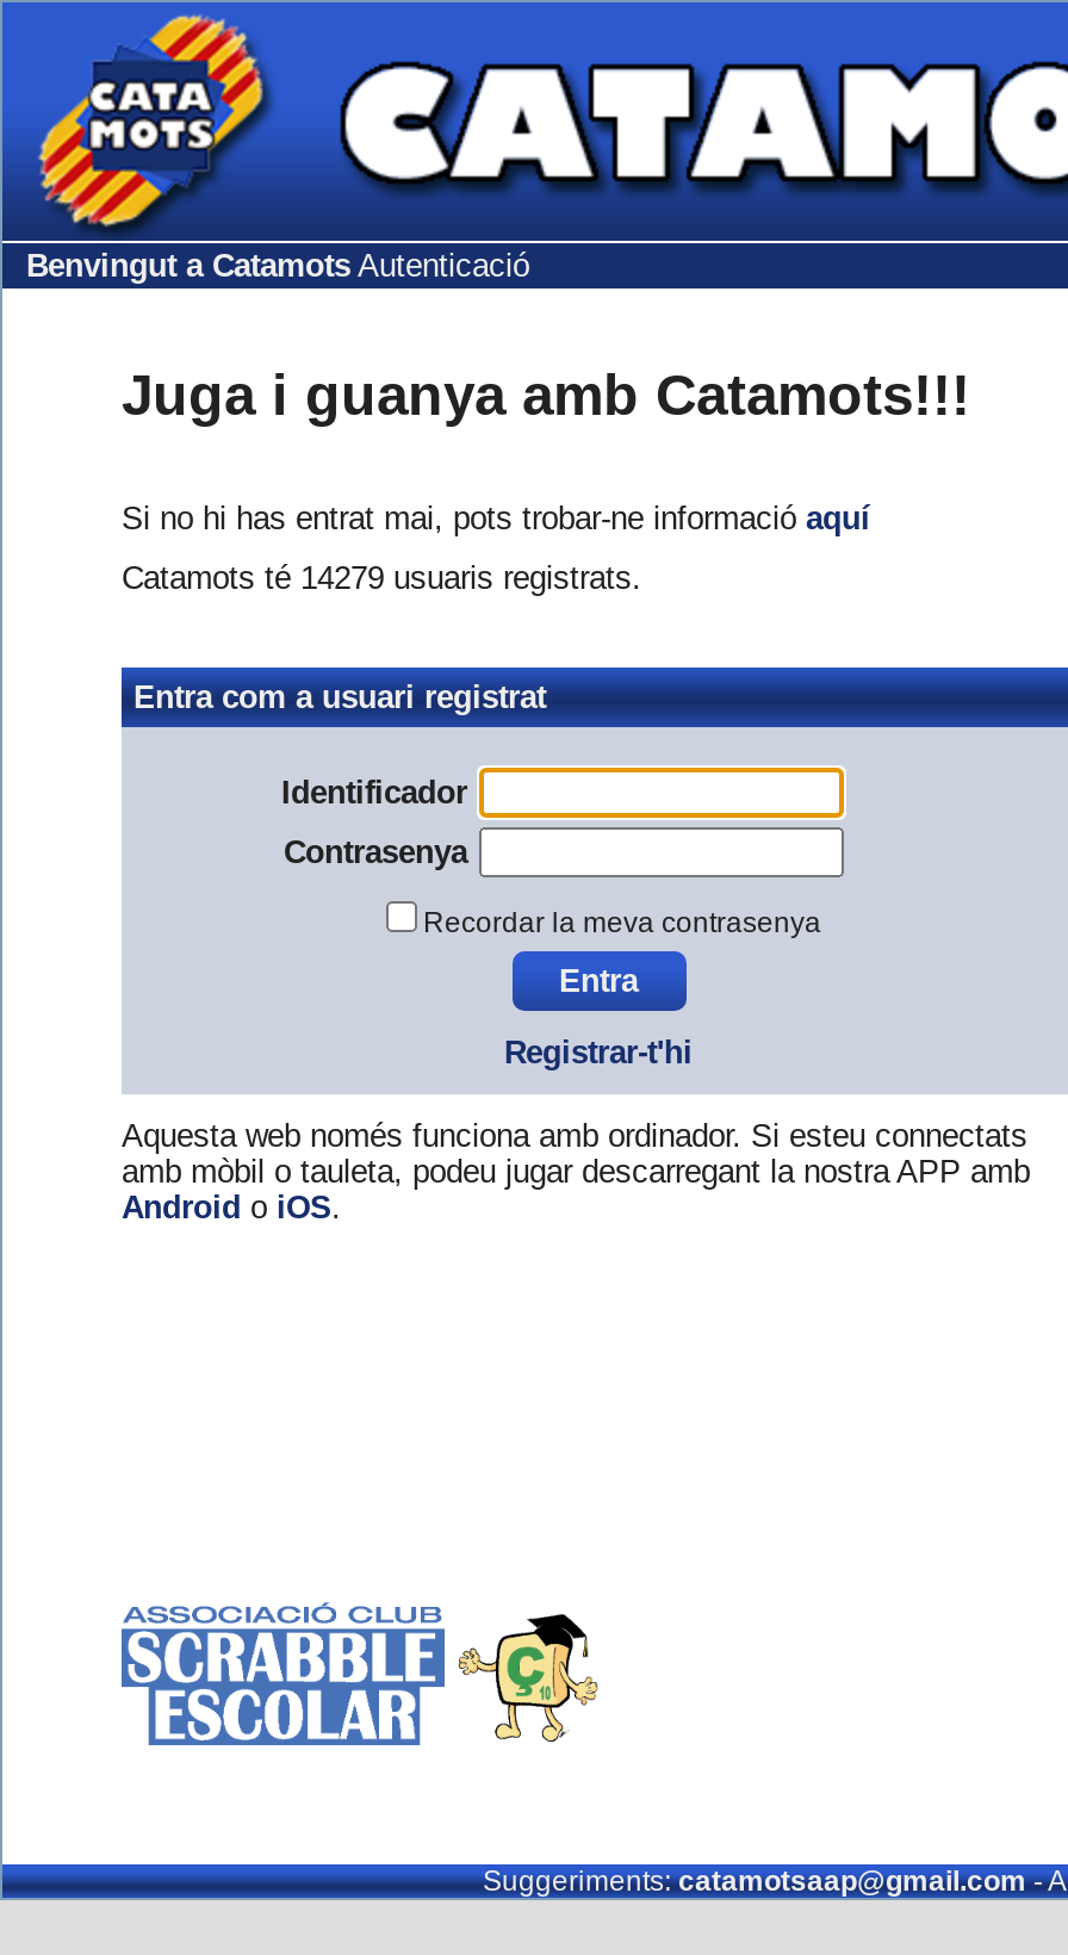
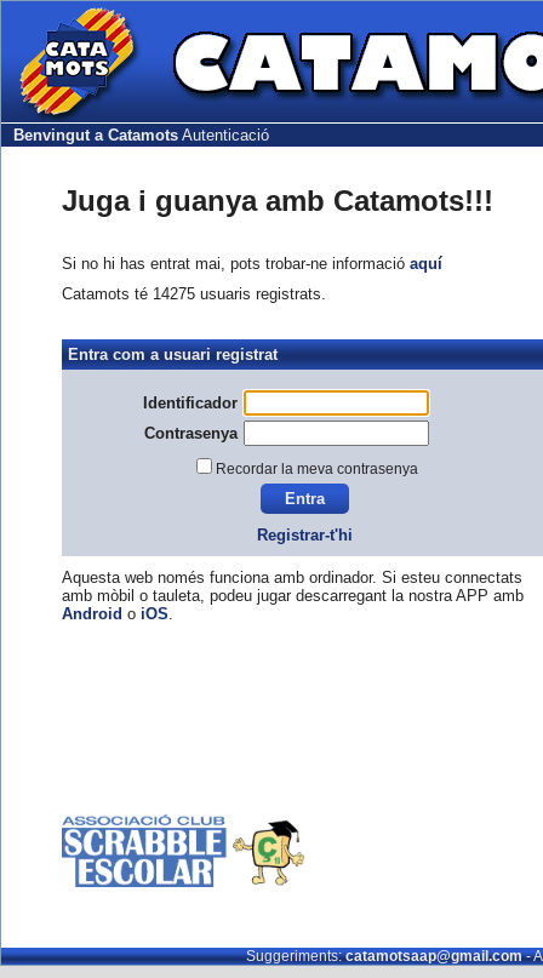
[122,560,641,596] Catamots té 14279 usuaris registrats. -> [62,285,326,303] Catamots té 14275 usuaris registrats.

